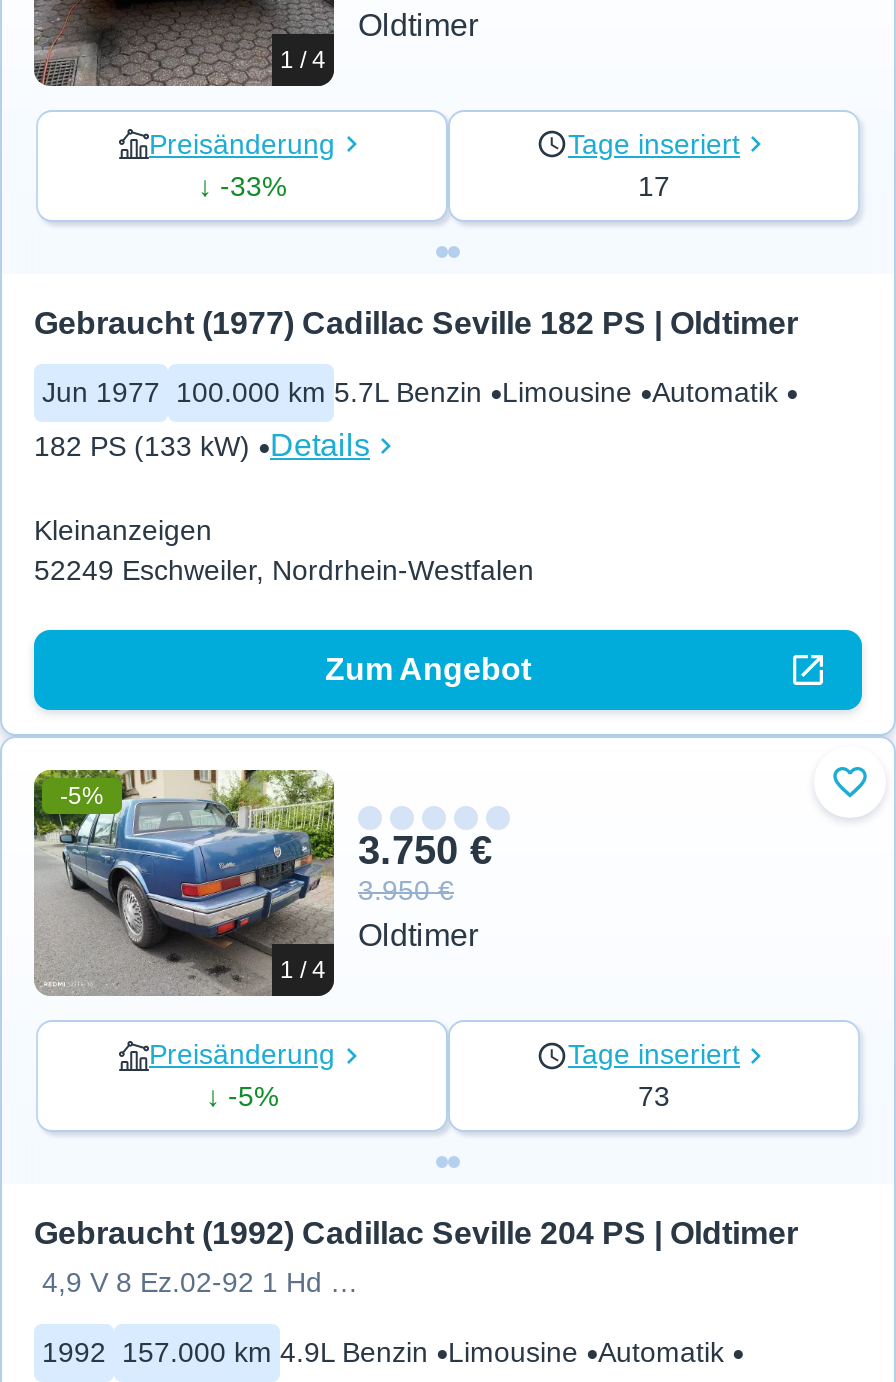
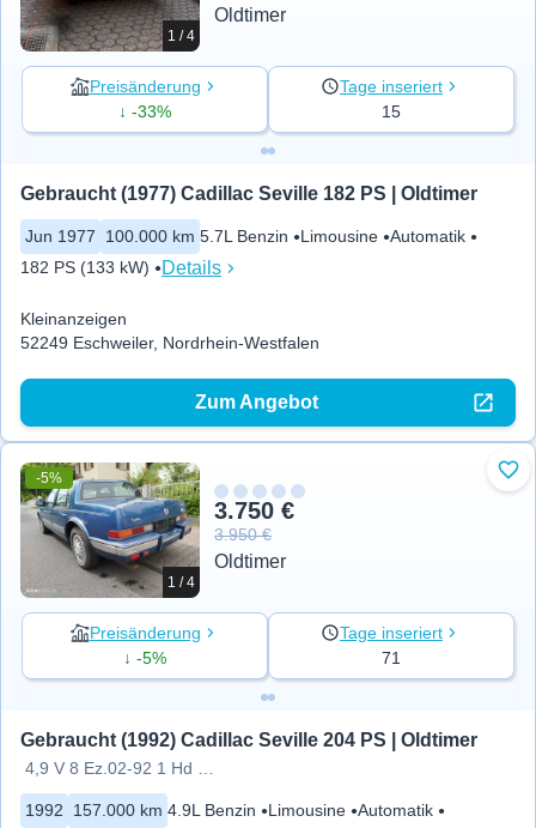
[638,170,670,202] 17 -> [382,102,401,121] 15
[638,1081,670,1113] 73 -> [382,648,401,667] 71

